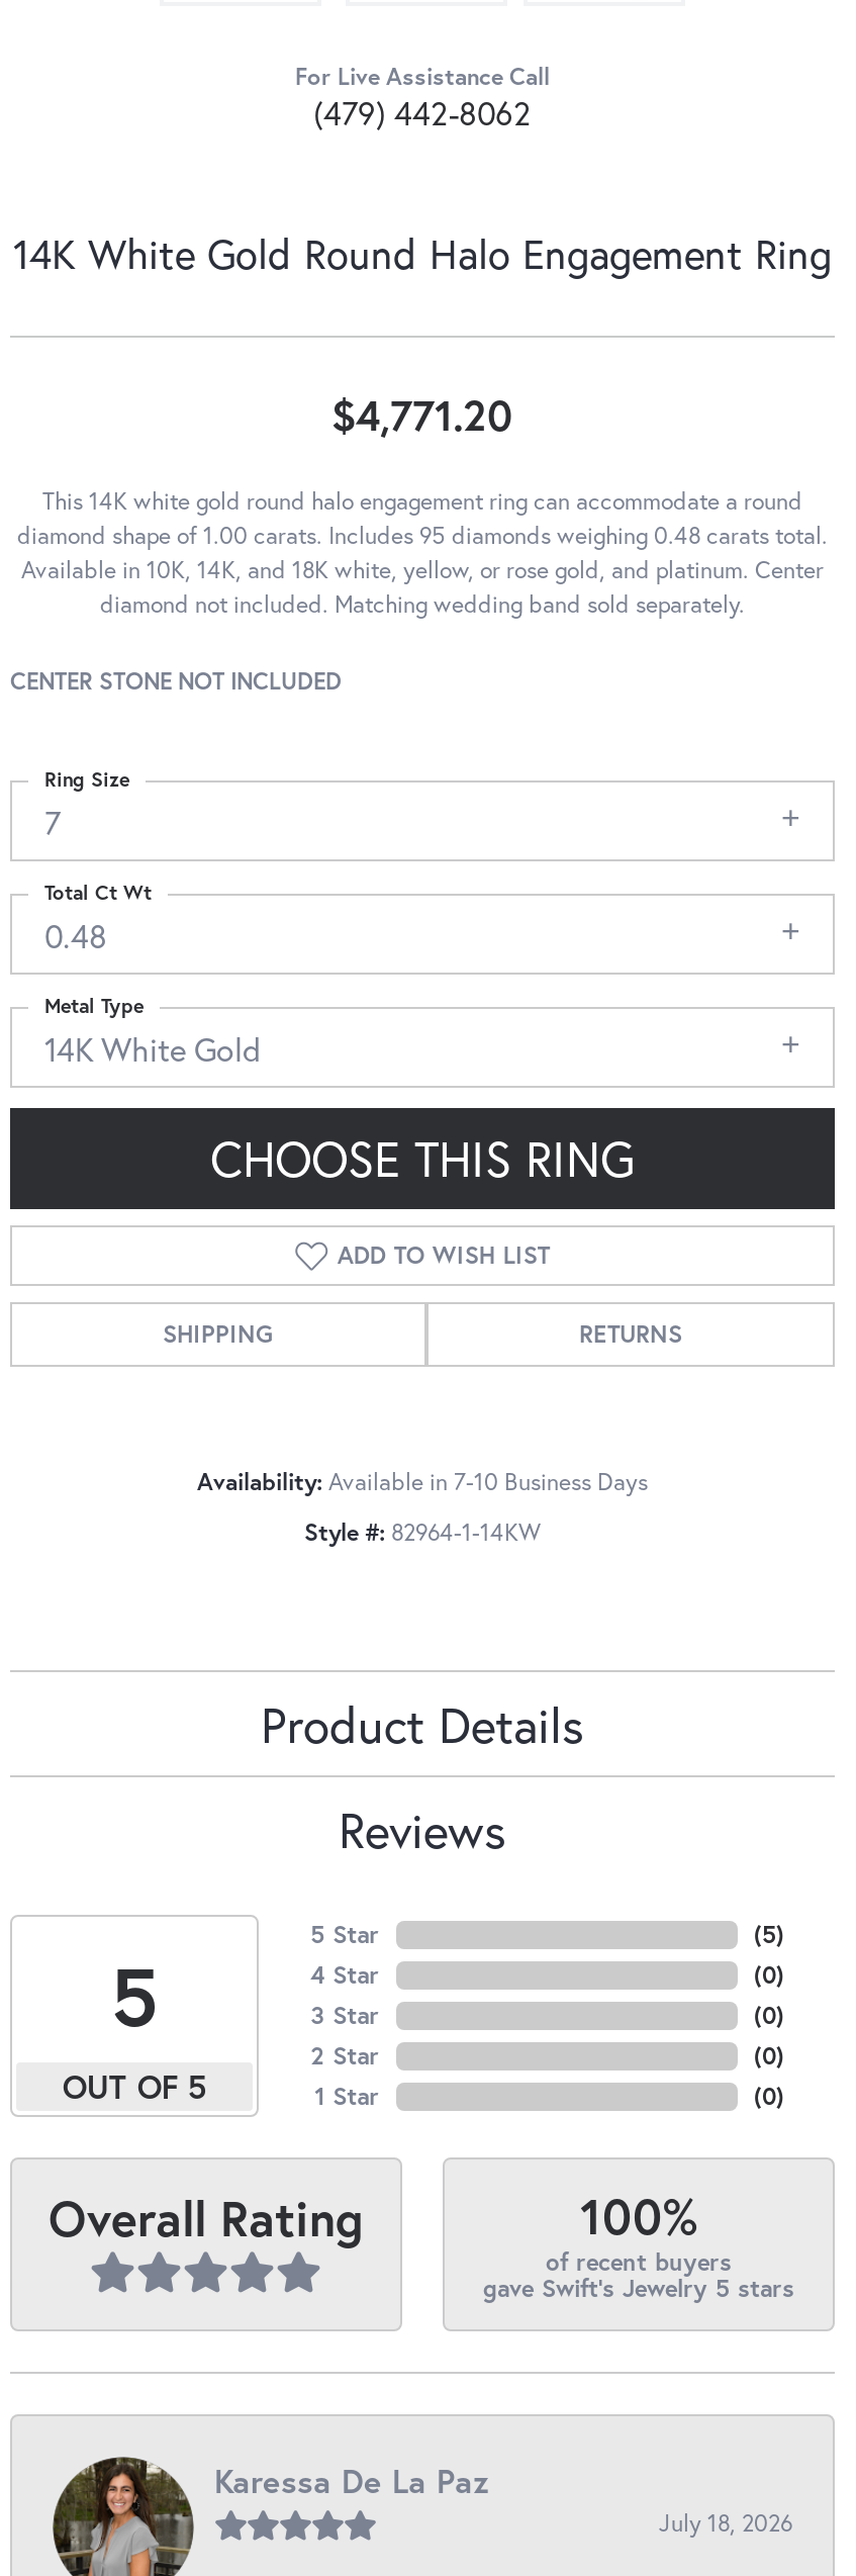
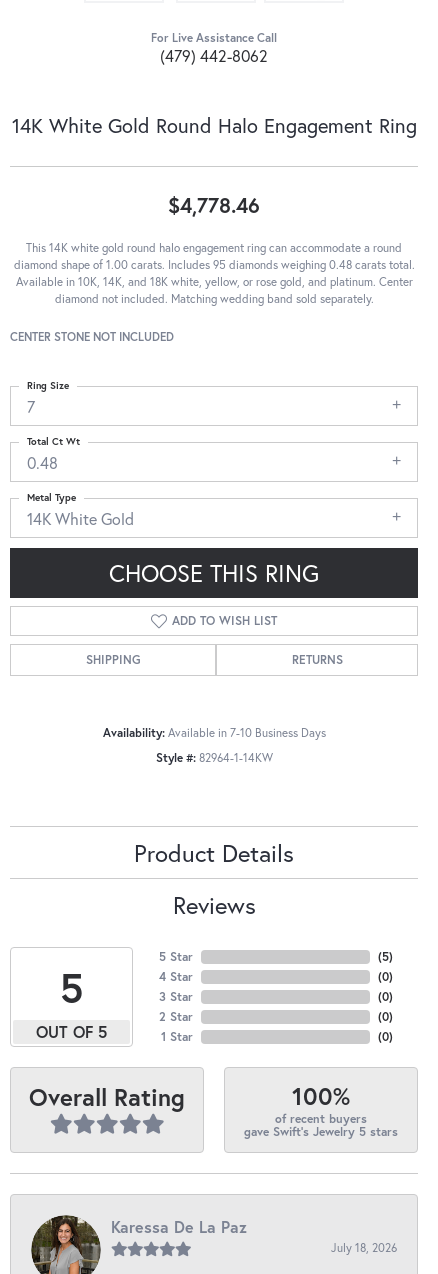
[331,386,513,442] $4,771.20 -> [168,191,260,219] $4,778.46

